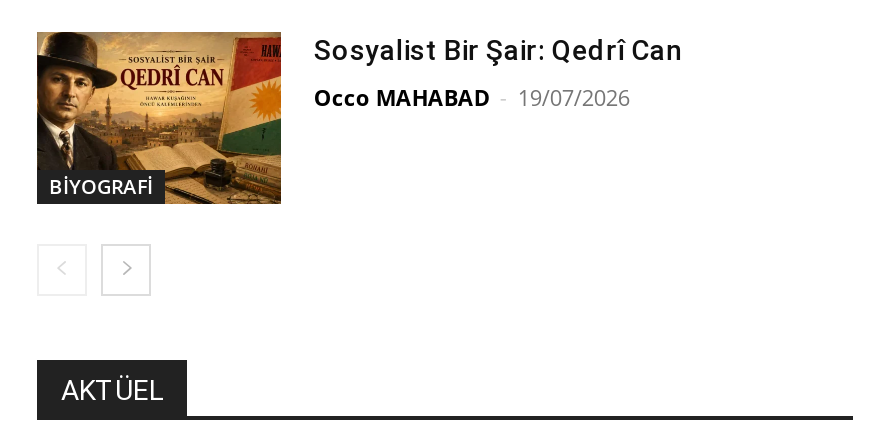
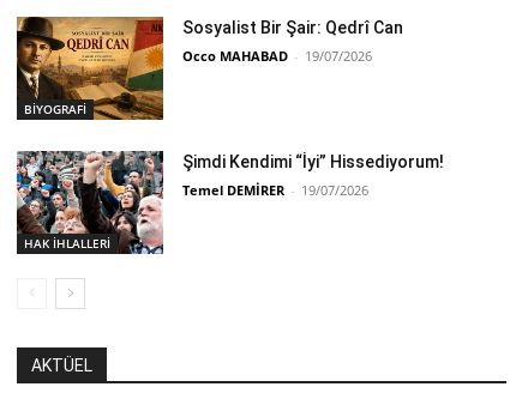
none -> [16,150,164,255] [image] | HAK İHLALLERİ
none -> [183,152,444,199] Şimdi Kendimi “İyi” Hissediyorum! | Temel DEMİRER - 19/07/2026

